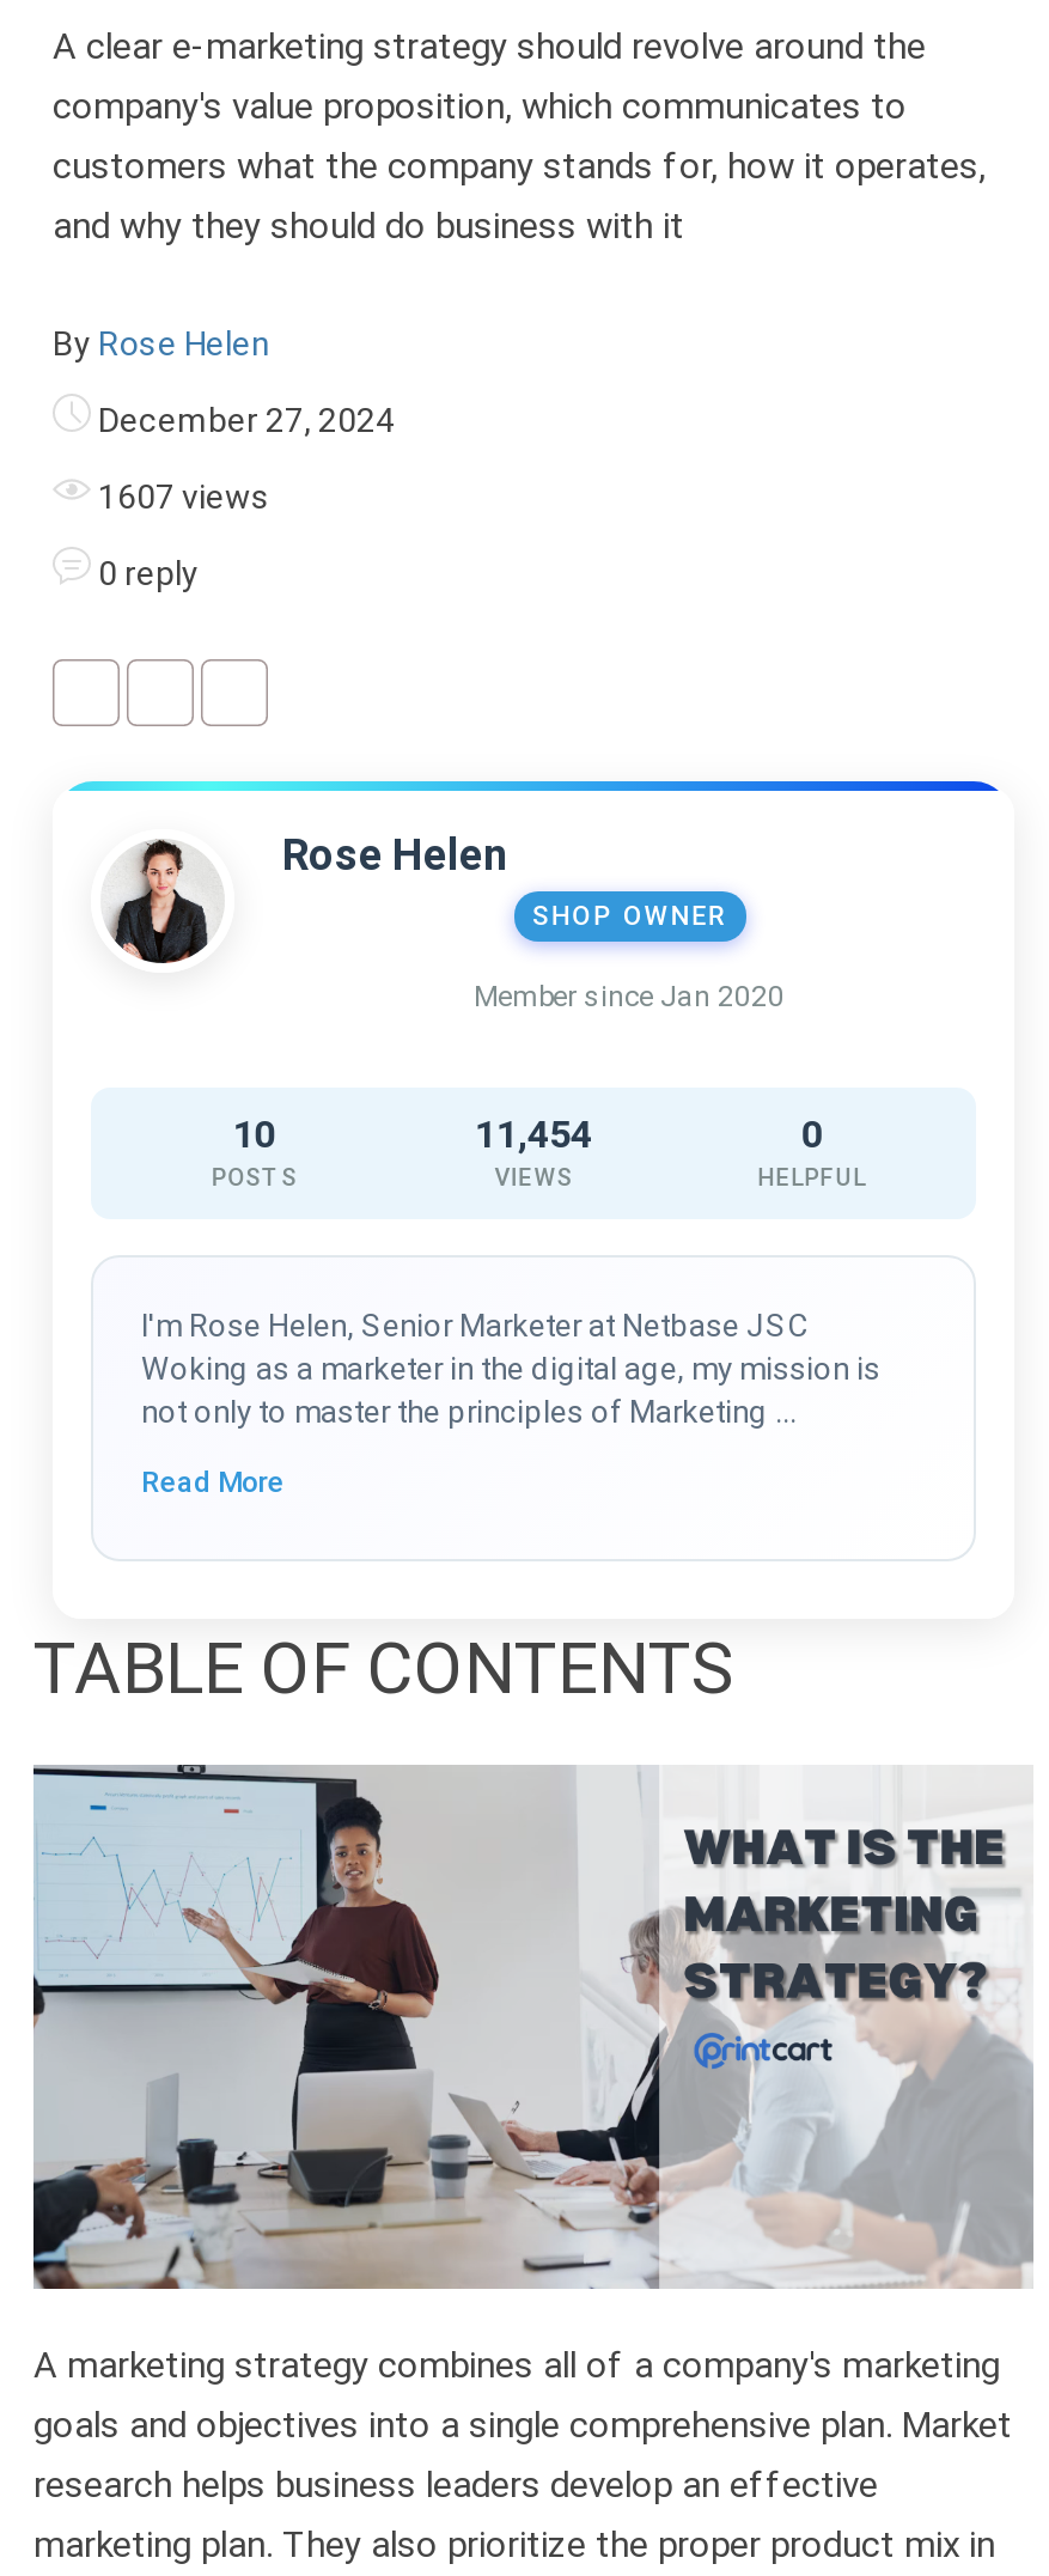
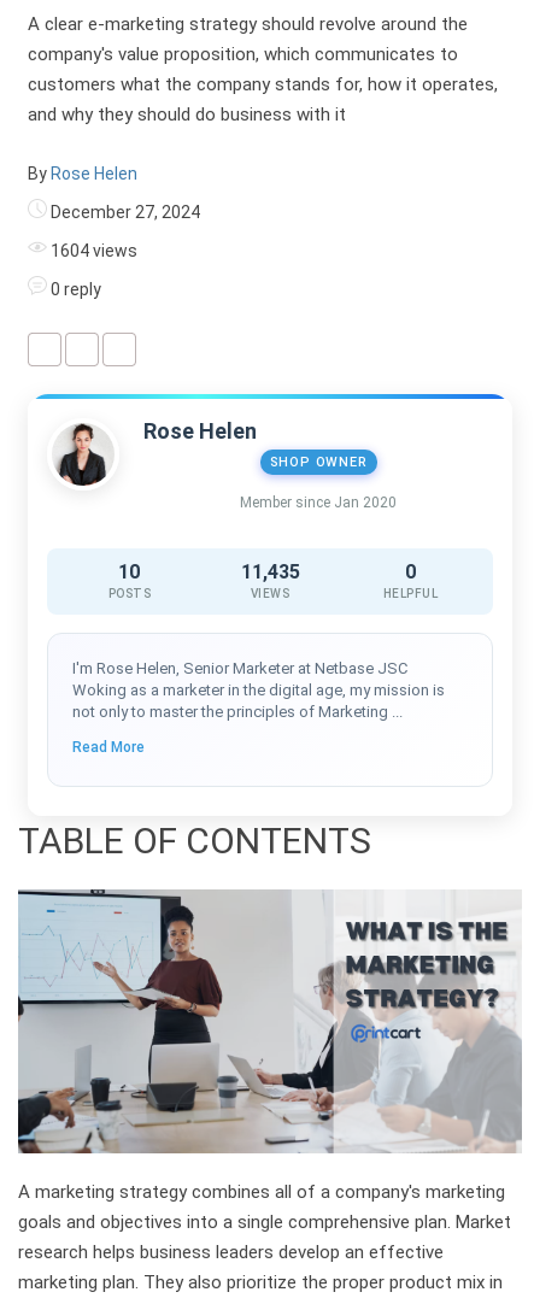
[91,477,270,516] 1607 views -> [47,241,137,260] 1604 views
[475,1112,592,1157] 11,454 -> [240,560,300,583] 11,435

